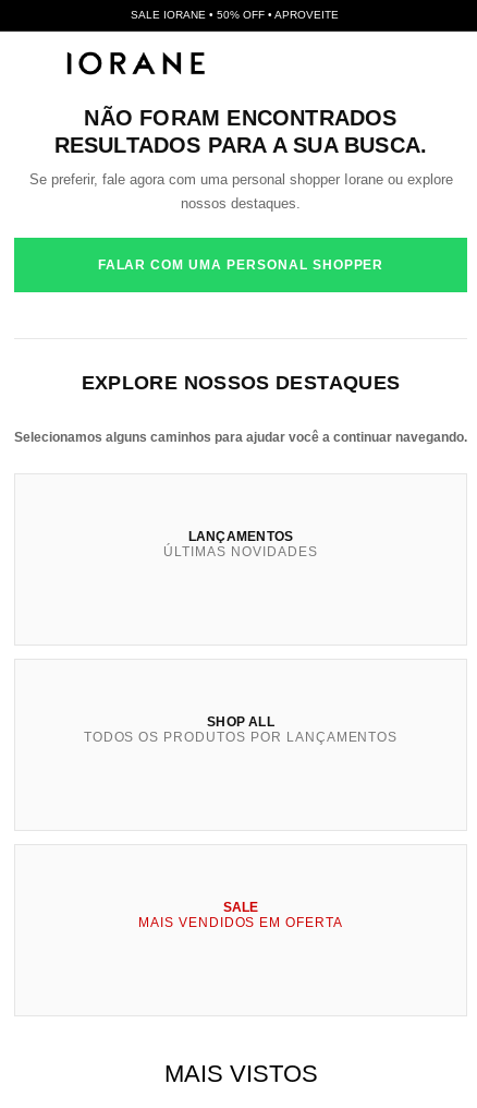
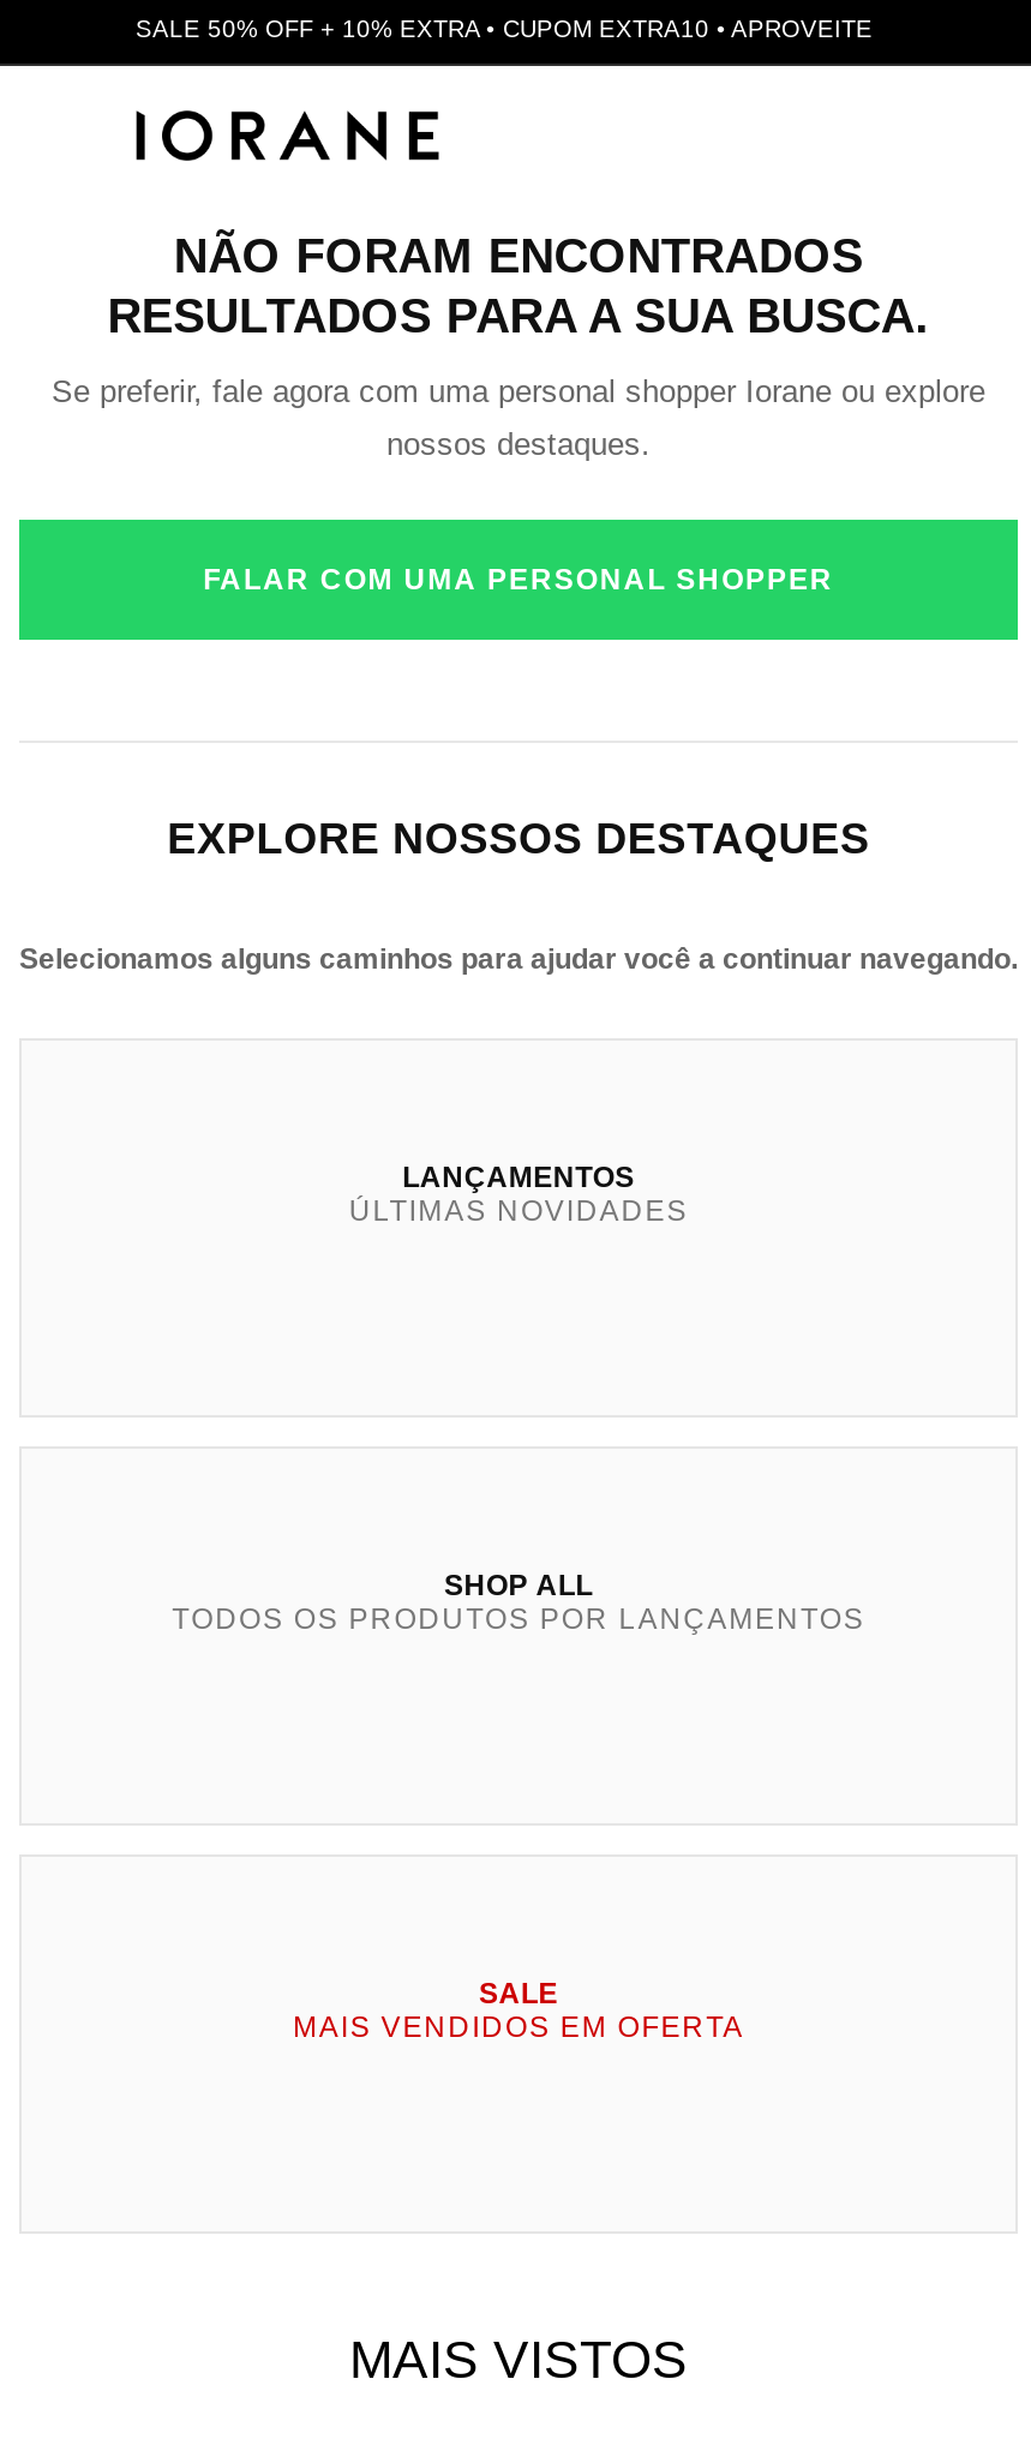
[130,9,338,21] SALE IORANE • 50% OFF • APROVEITE -> [136,16,873,42] SALE 50% OFF + 10% EXTRA • CUPOM EXTRA10 • APROVEITE

